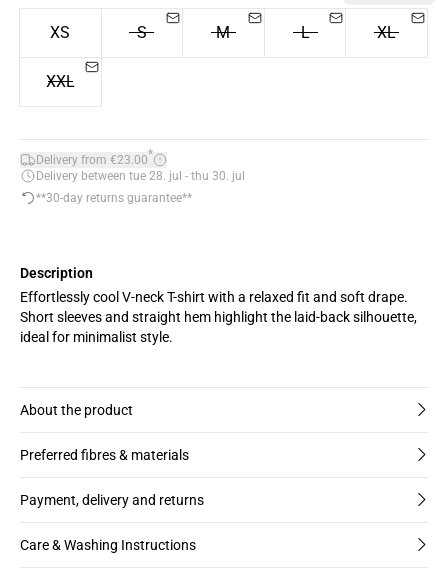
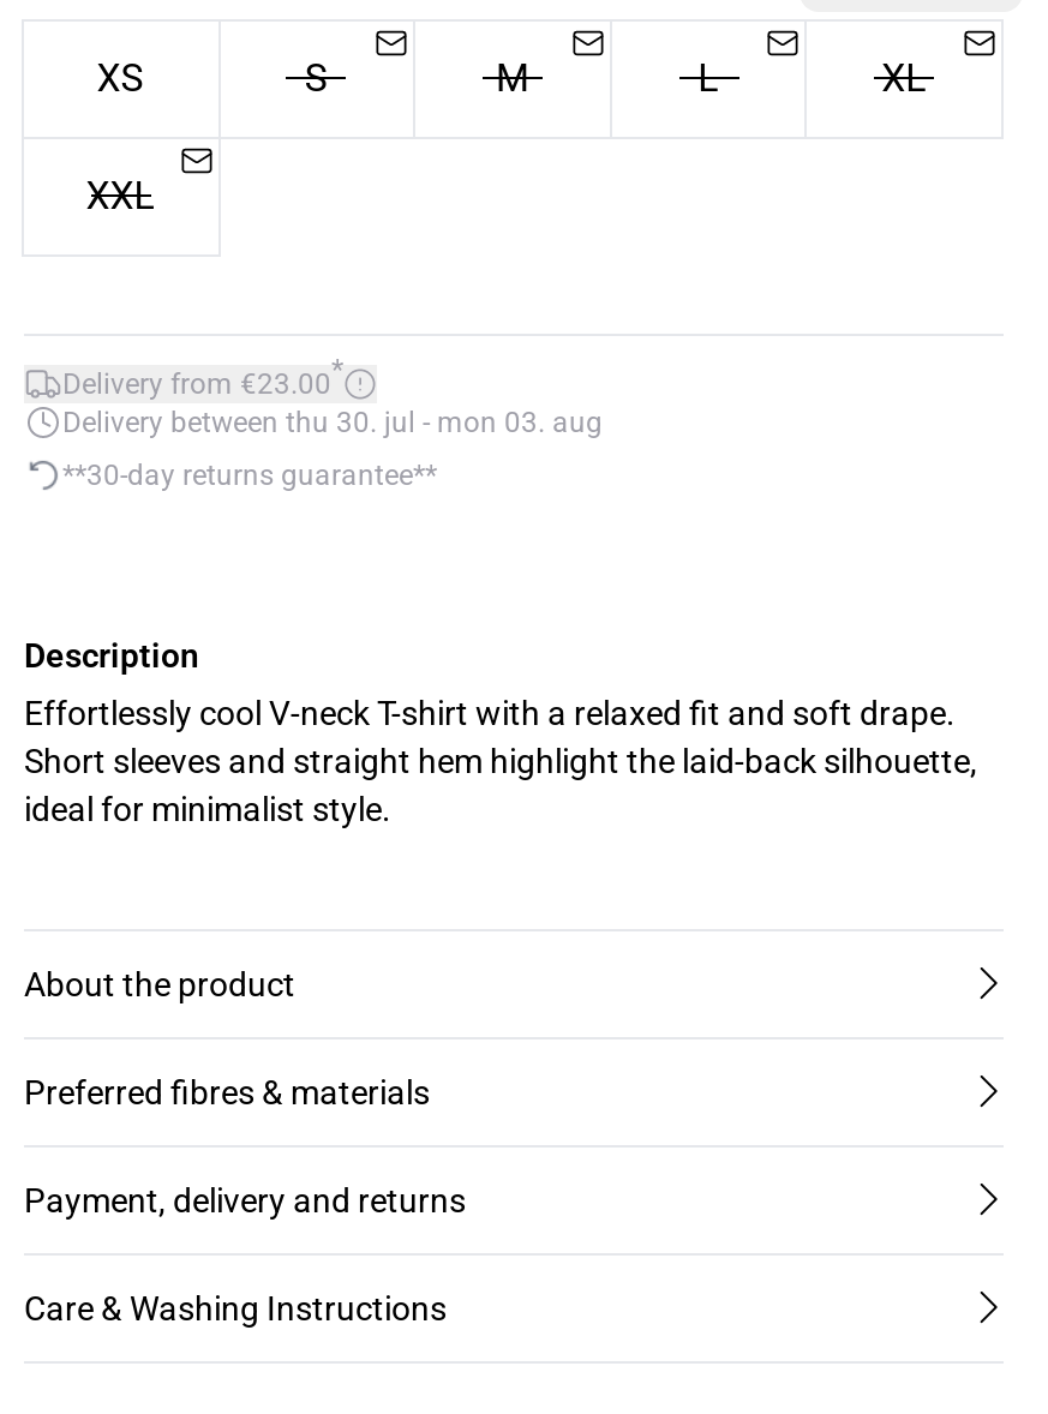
[36,168,245,182] Delivery between tue 28. jul - thu 30. jul -> [62,405,603,438] Delivery between thu 30. jul - mon 03. aug

